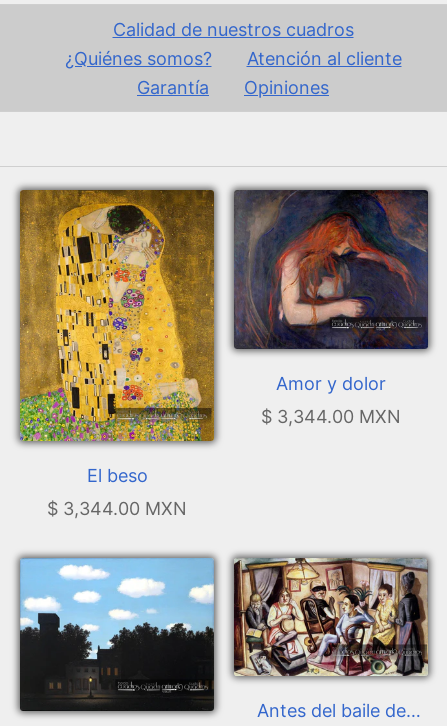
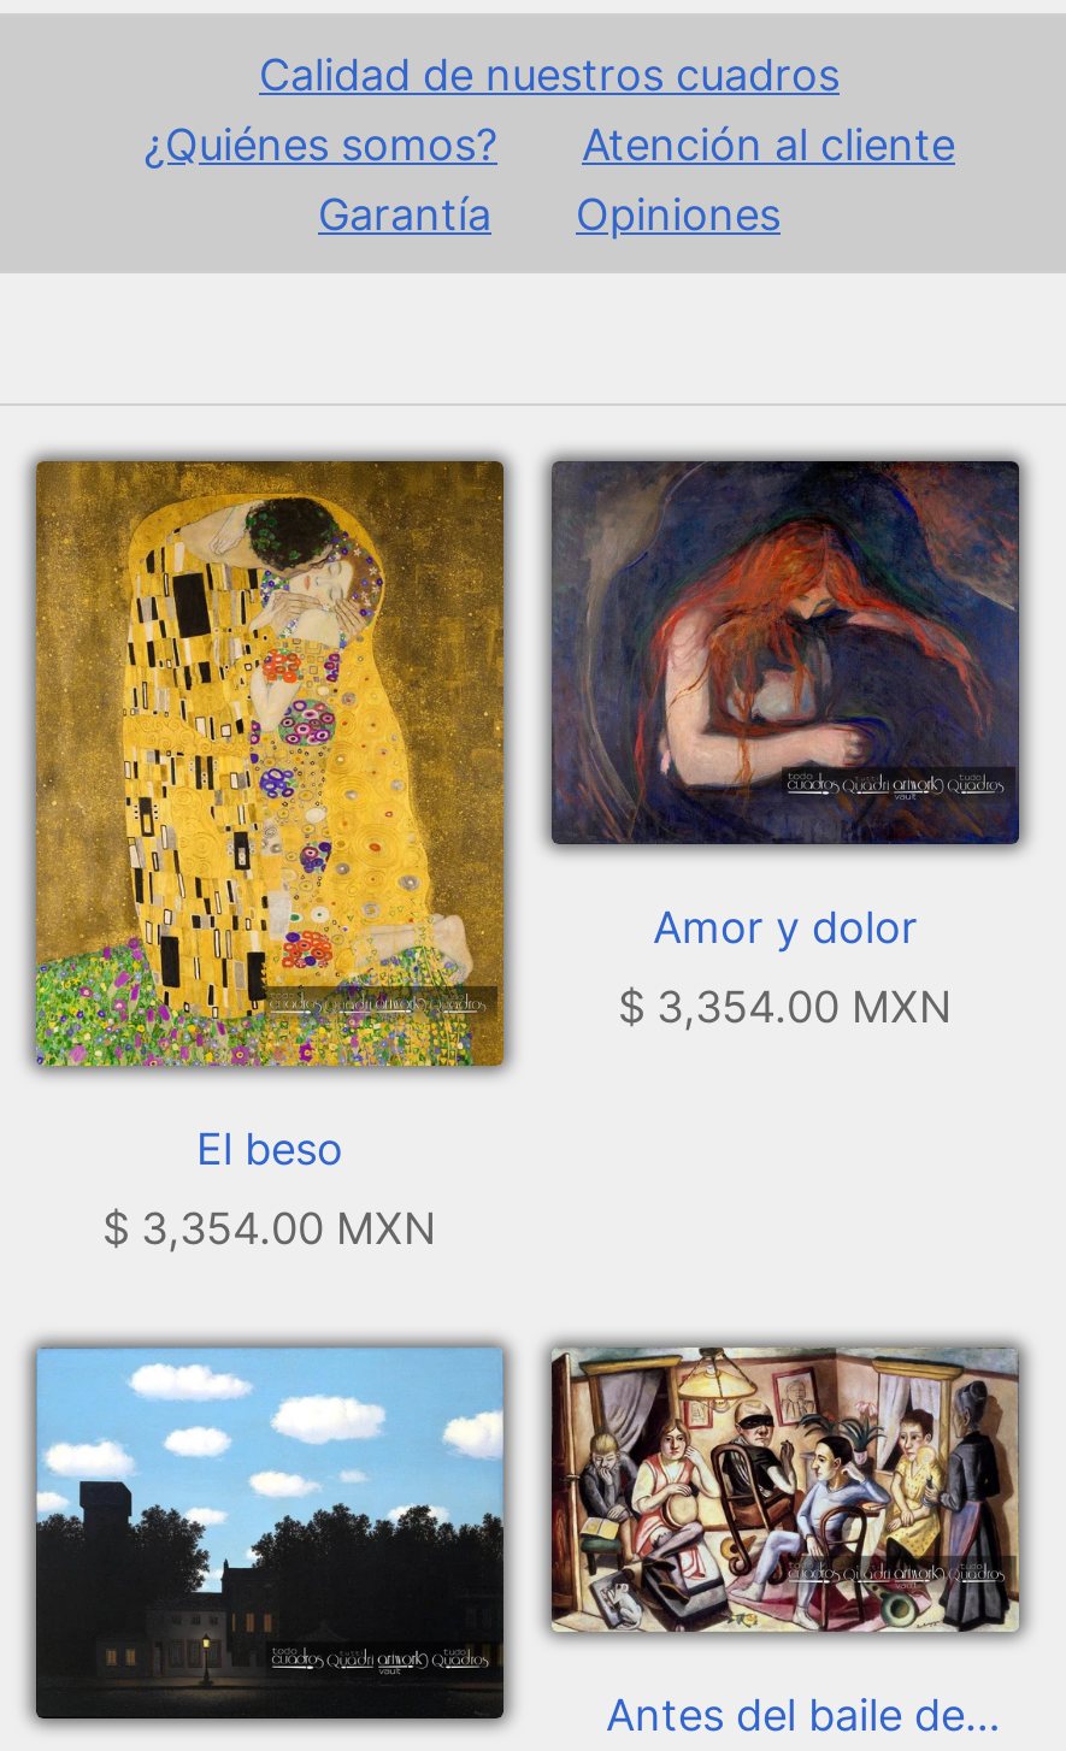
[261,406,401,427] $ 3,344.00 MXN -> [618,981,953,1032] $ 3,354.00 MXN
[47,498,187,519] $ 3,344.00 MXN -> [102,1202,437,1253] $ 3,354.00 MXN

